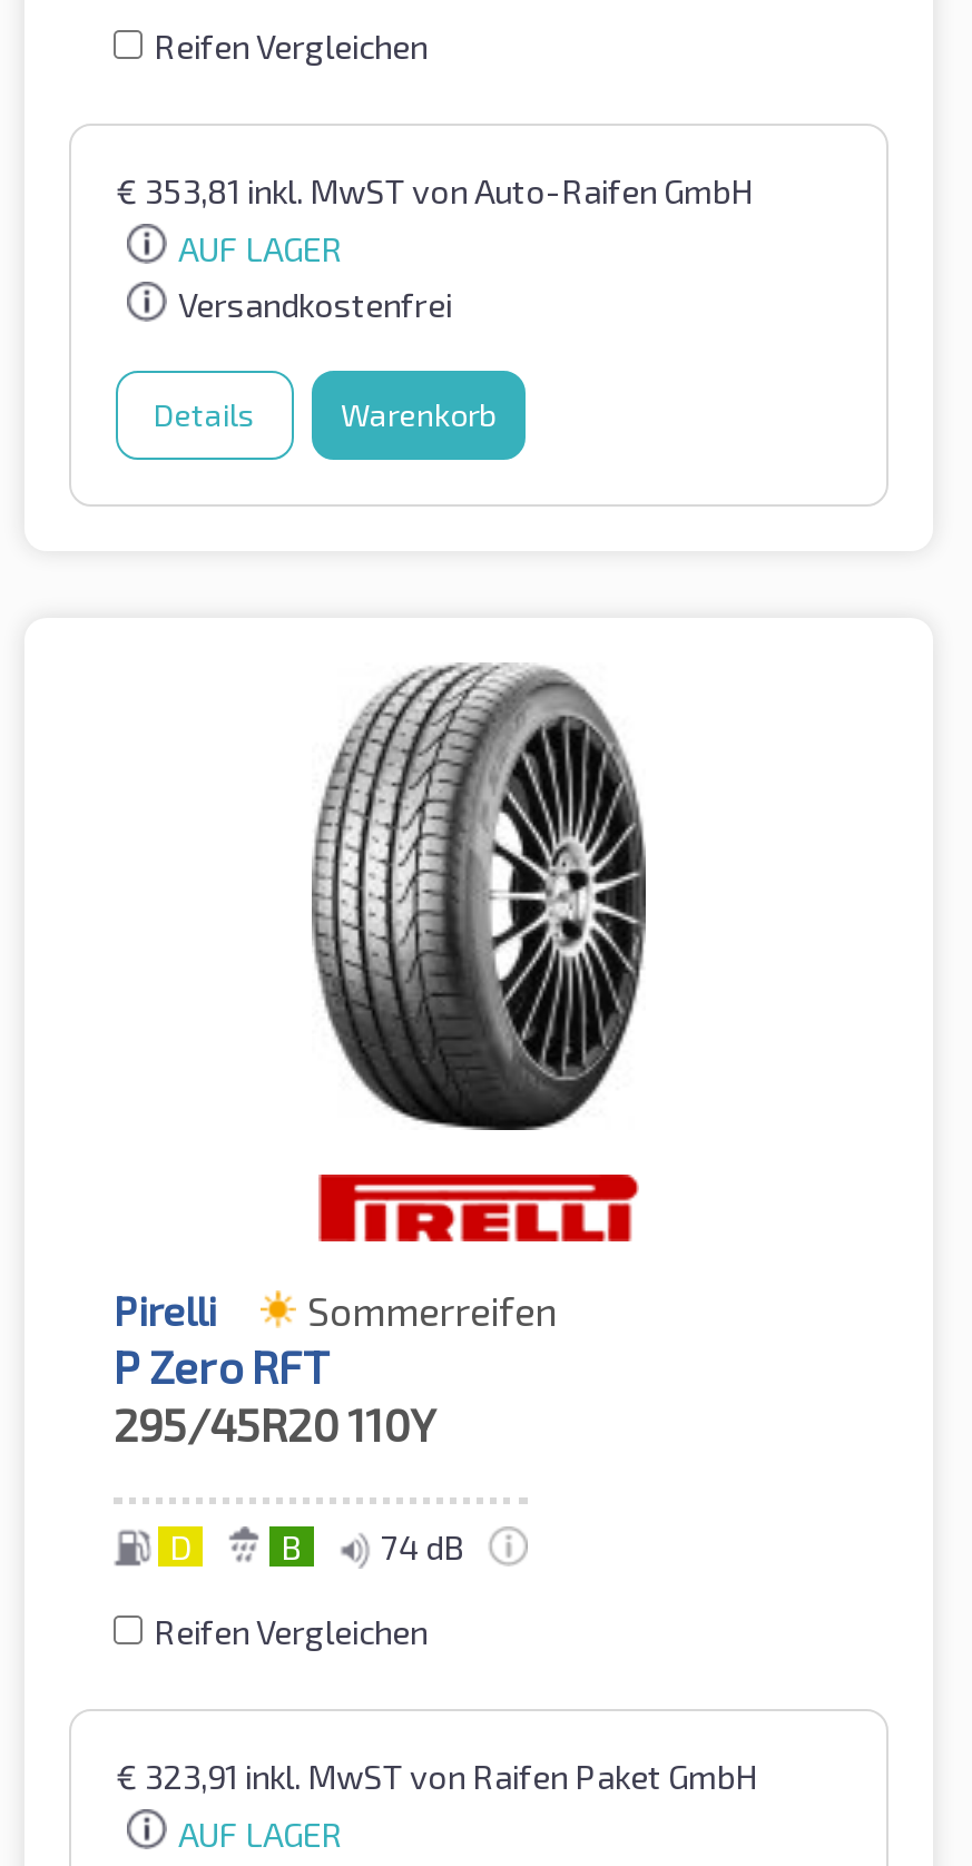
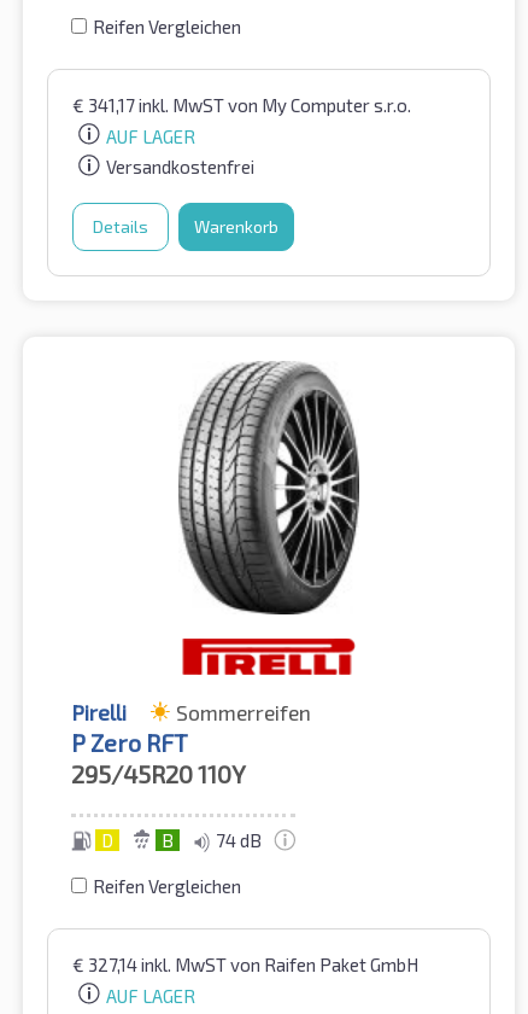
[116,170,753,210] € 353,81 inkl. MwST von Auto-Raifen GmbH -> [72,94,411,116] € 341,17 inkl. MwST von My Computer s.r.o.
[116,1757,757,1797] € 323,91 inkl. MwST von Raifen Paket GmbH -> [72,954,418,976] € 327,14 inkl. MwST von Raifen Paket GmbH

